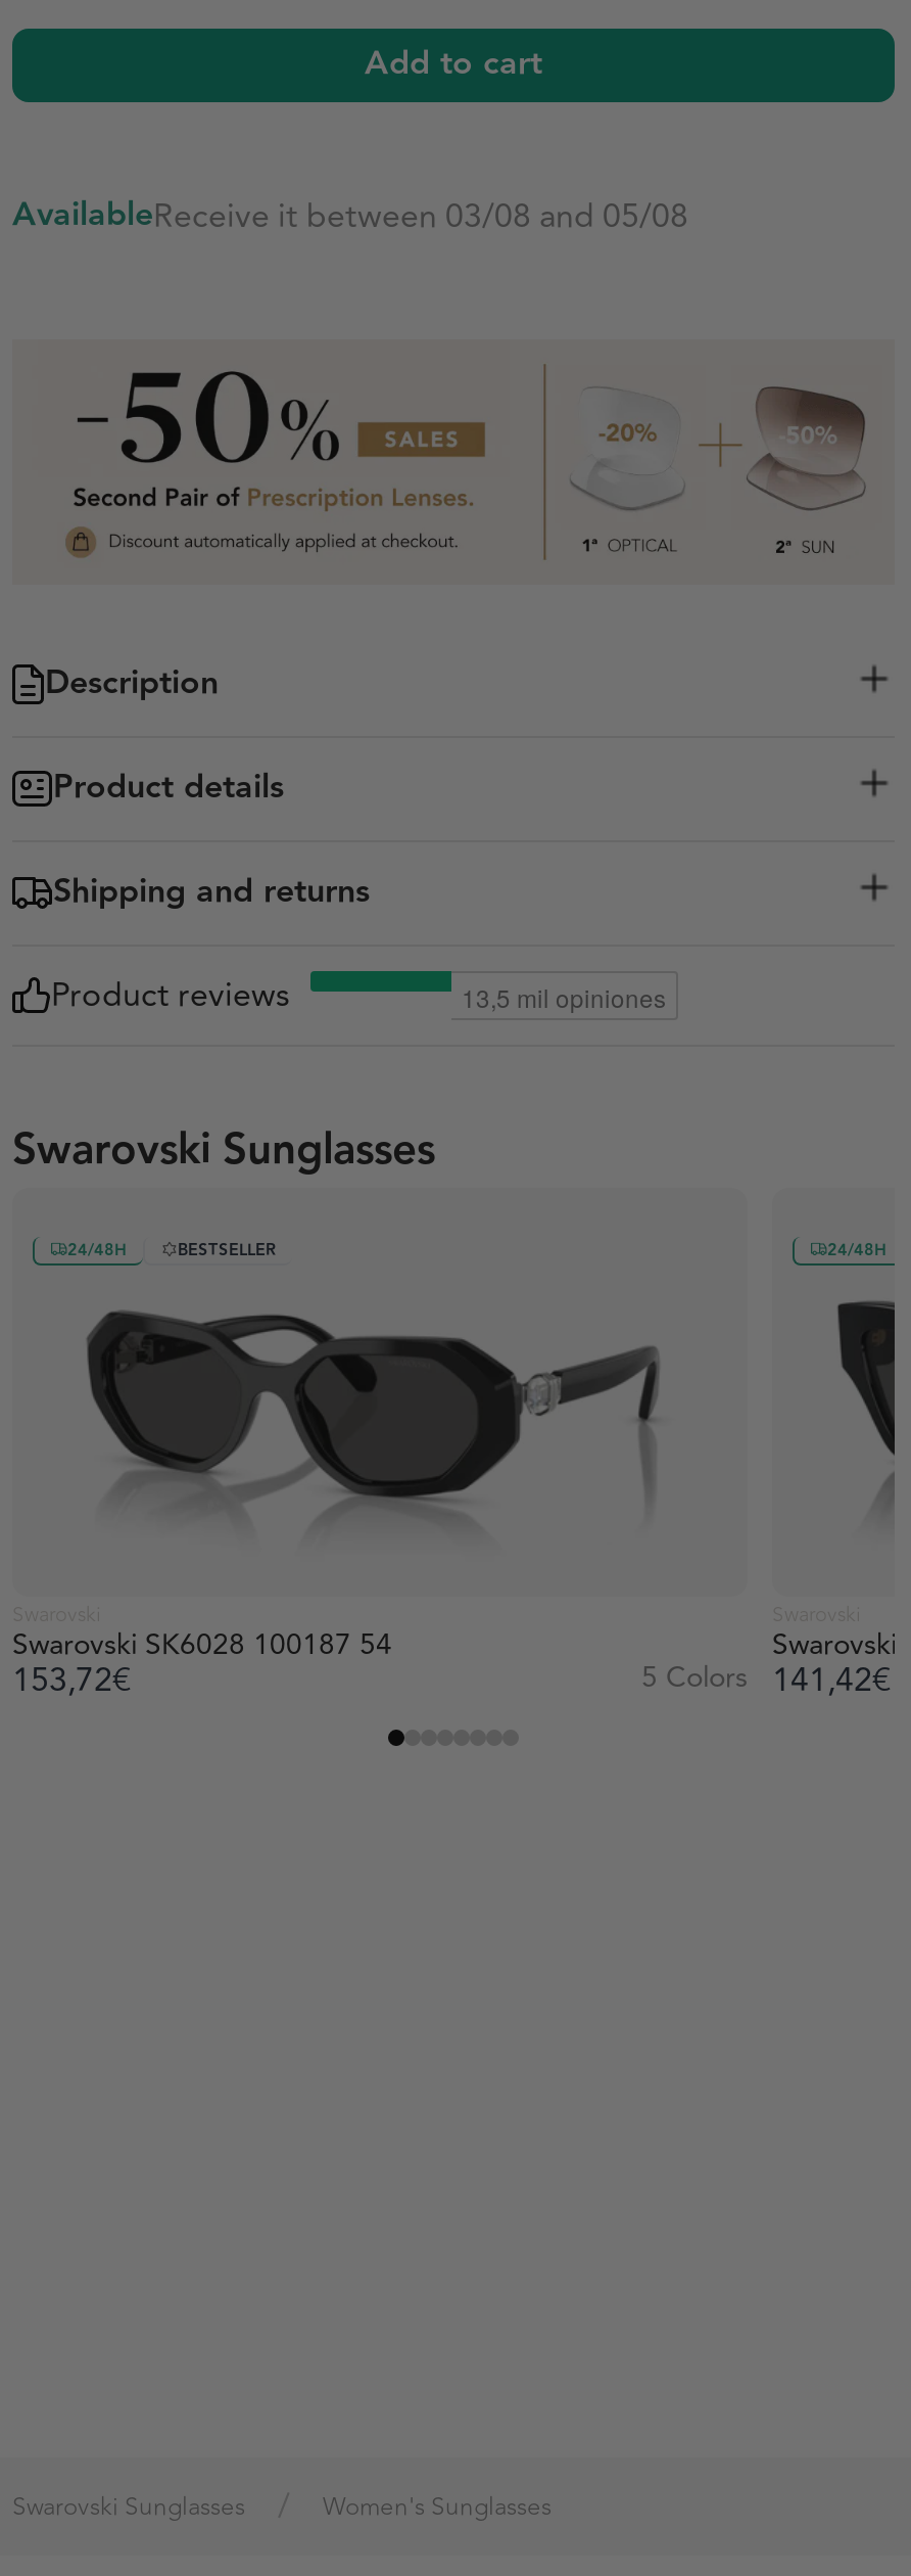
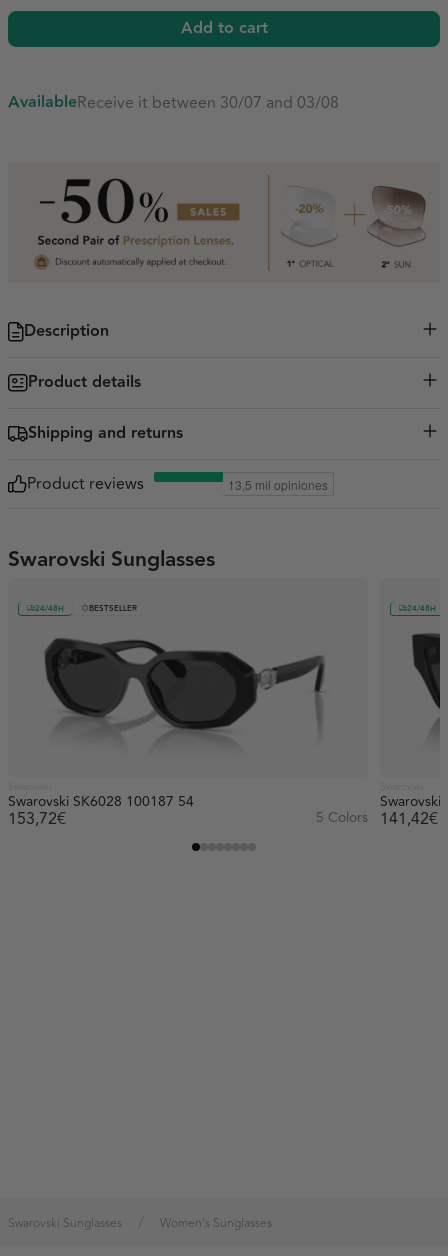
[12,190,688,241] AvailableReceive it between 03/08 and 05/08 -> [8,90,339,115] AvailableReceive it between 30/07 and 03/08

